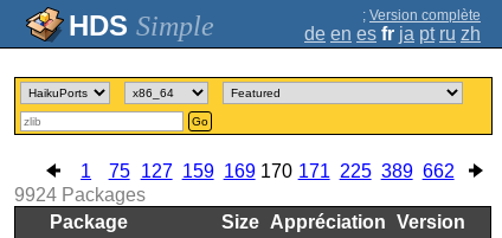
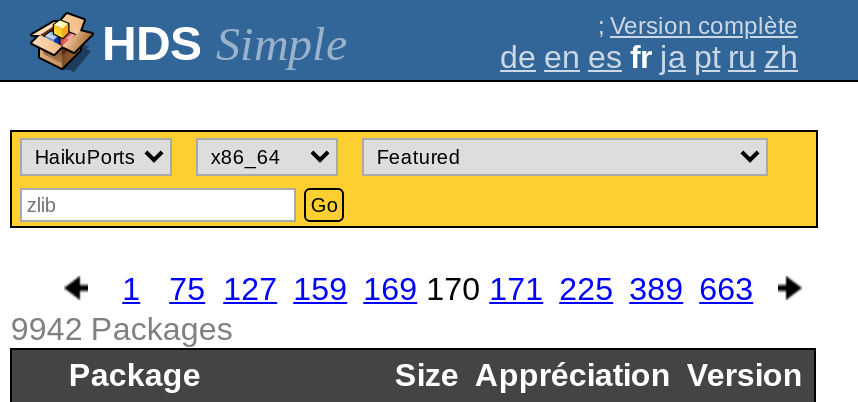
[81,161,454,181] 1 75 127 159 169 170 171 225 389 662 -> [122,272,753,306] 1 75 127 159 169 170 171 225 389 663
[15,185,146,205] 9924 Packages -> [11,312,233,346] 9942 Packages

